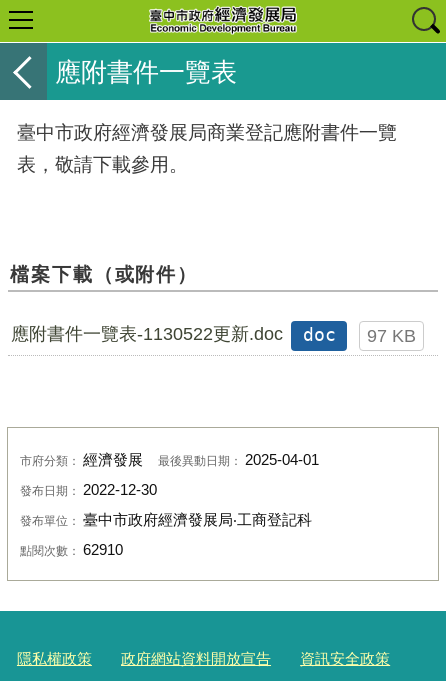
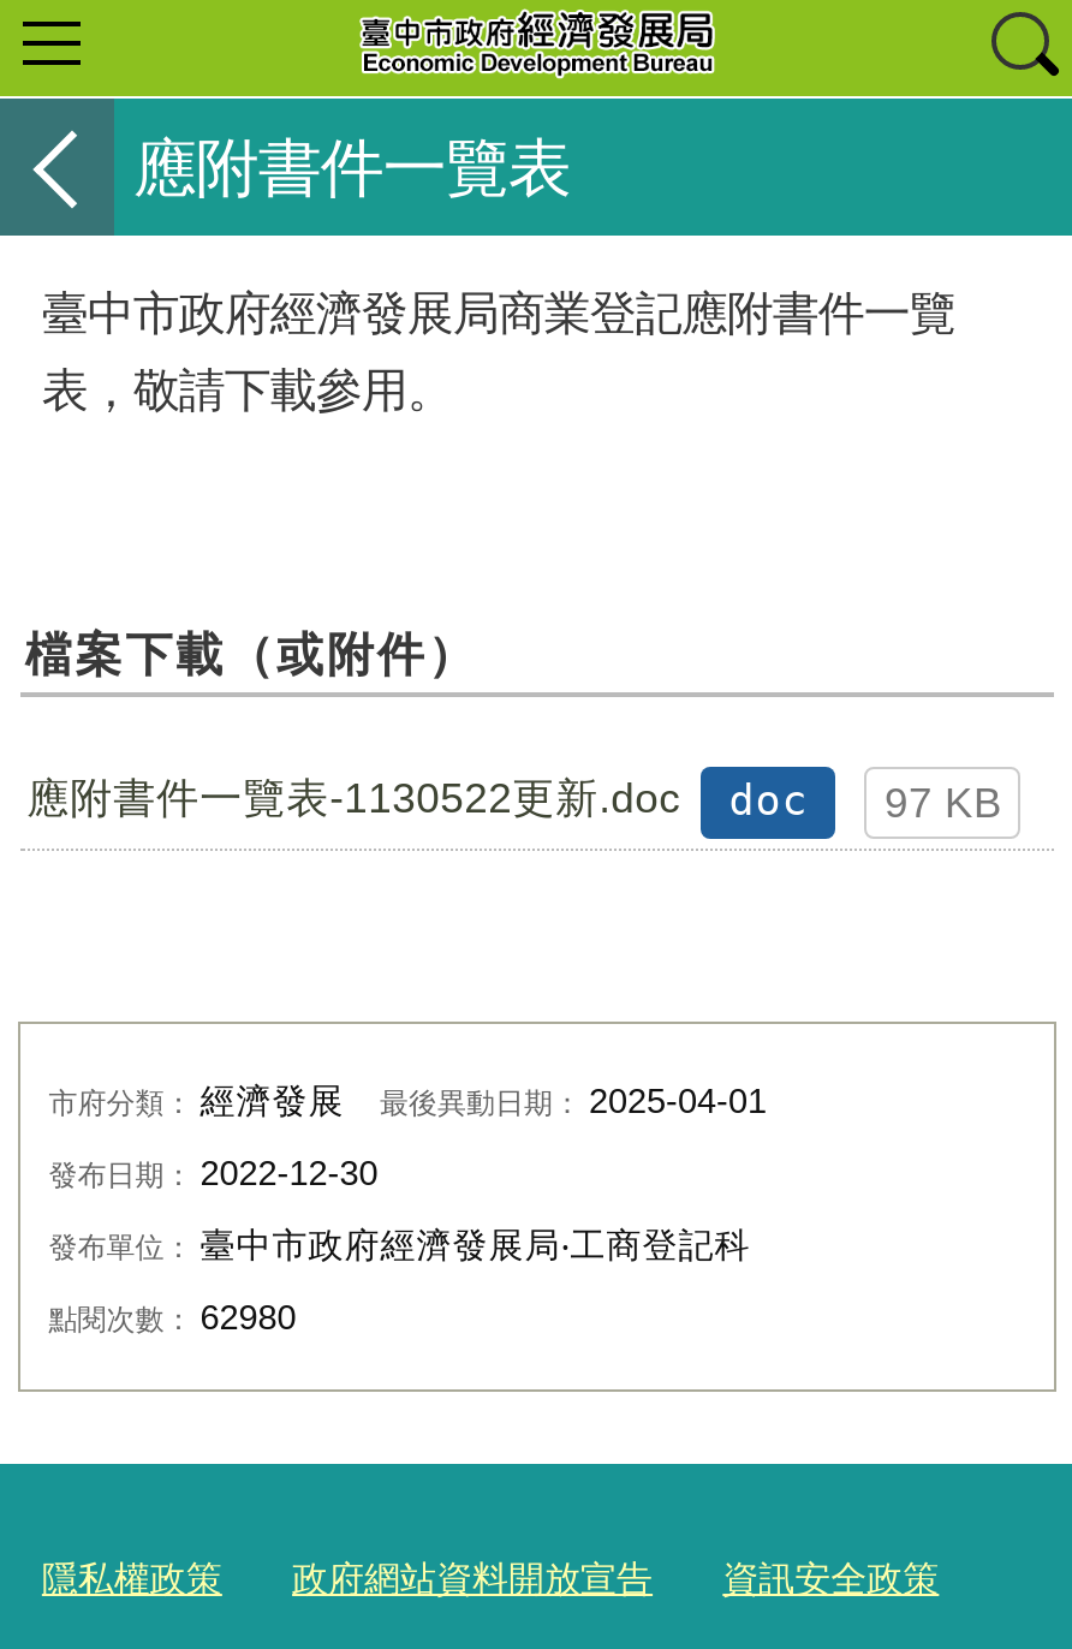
[20,542,123,558] 點閱次數：62910 -> [49,1298,296,1337] 點閱次數：62980

